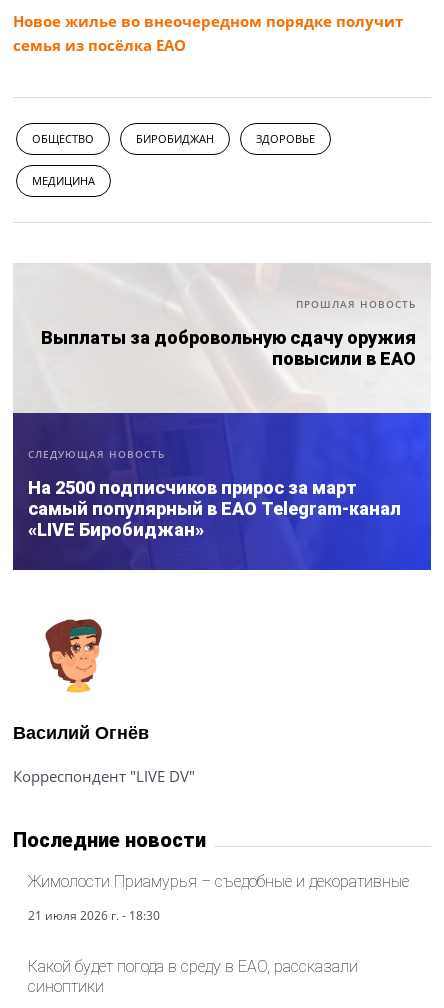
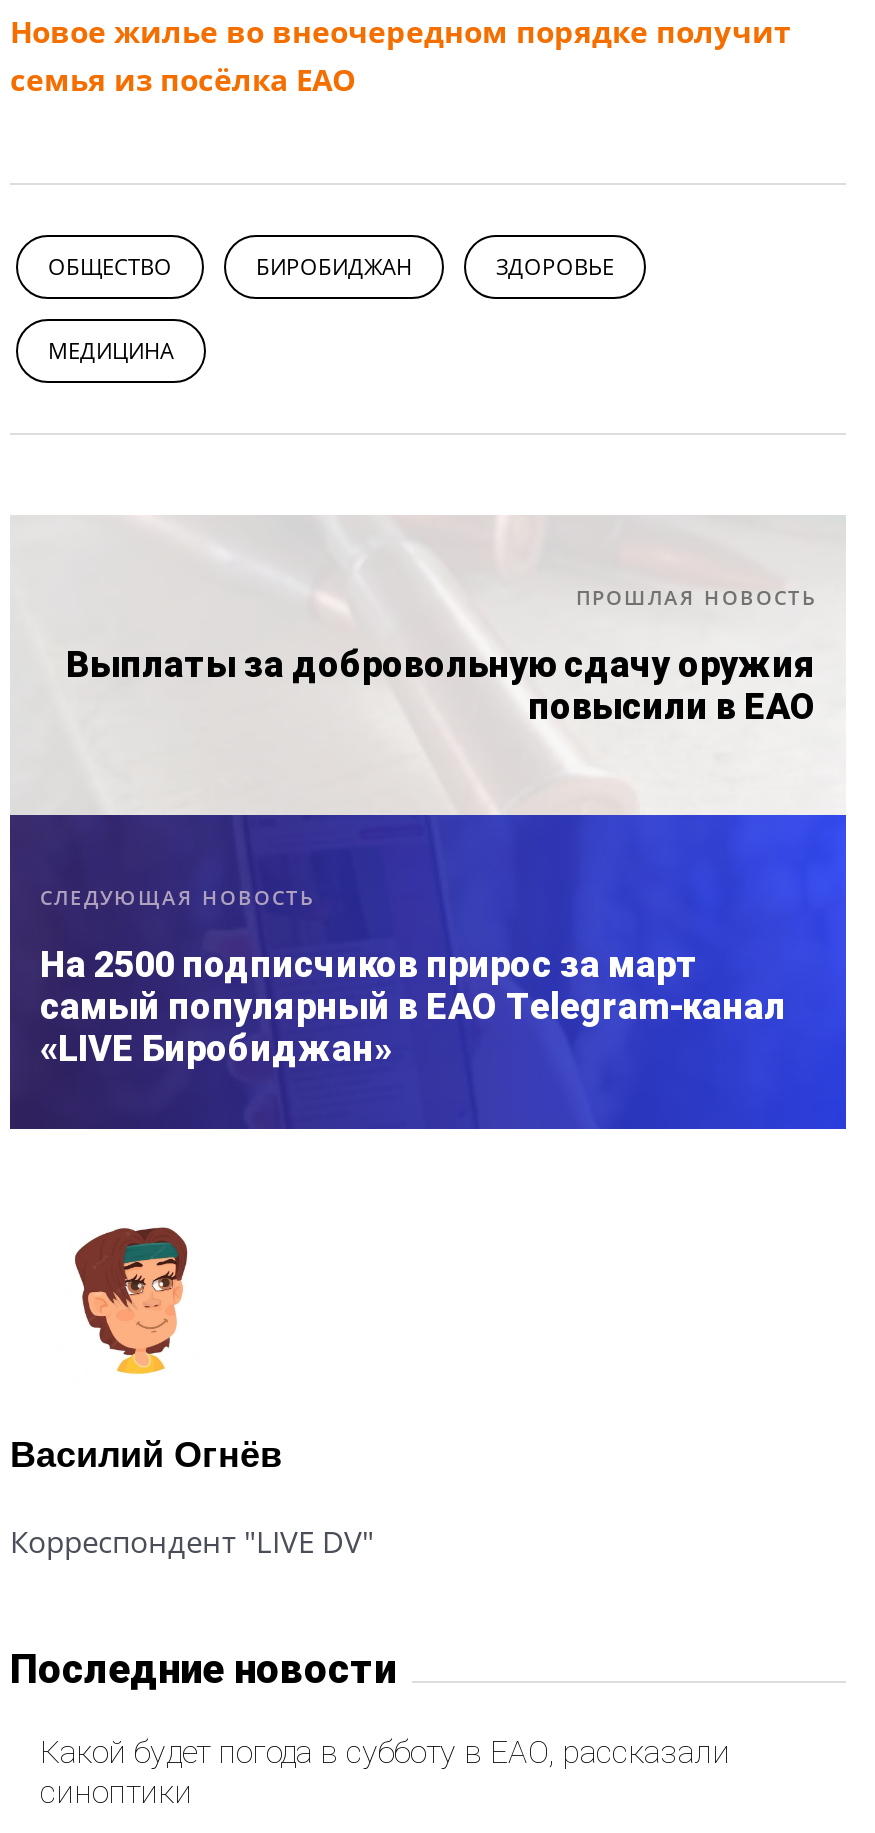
[28,872,409,976] Жимолости Приамурья – съедобные и декоративные | 21 июля 2026 г. - 18:30 | Какой будет погода в среду в ЕАО, рассказали -> [40,1733,730,1771] Какой будет погода в субботу в ЕАО, рассказали

